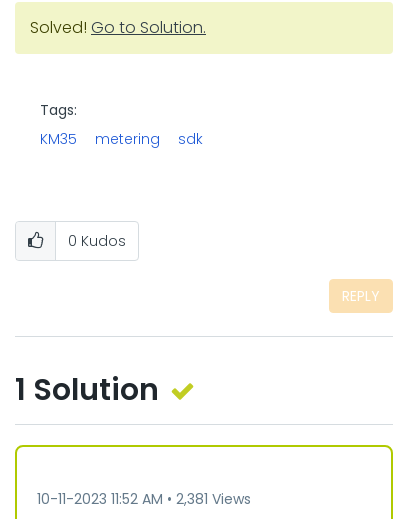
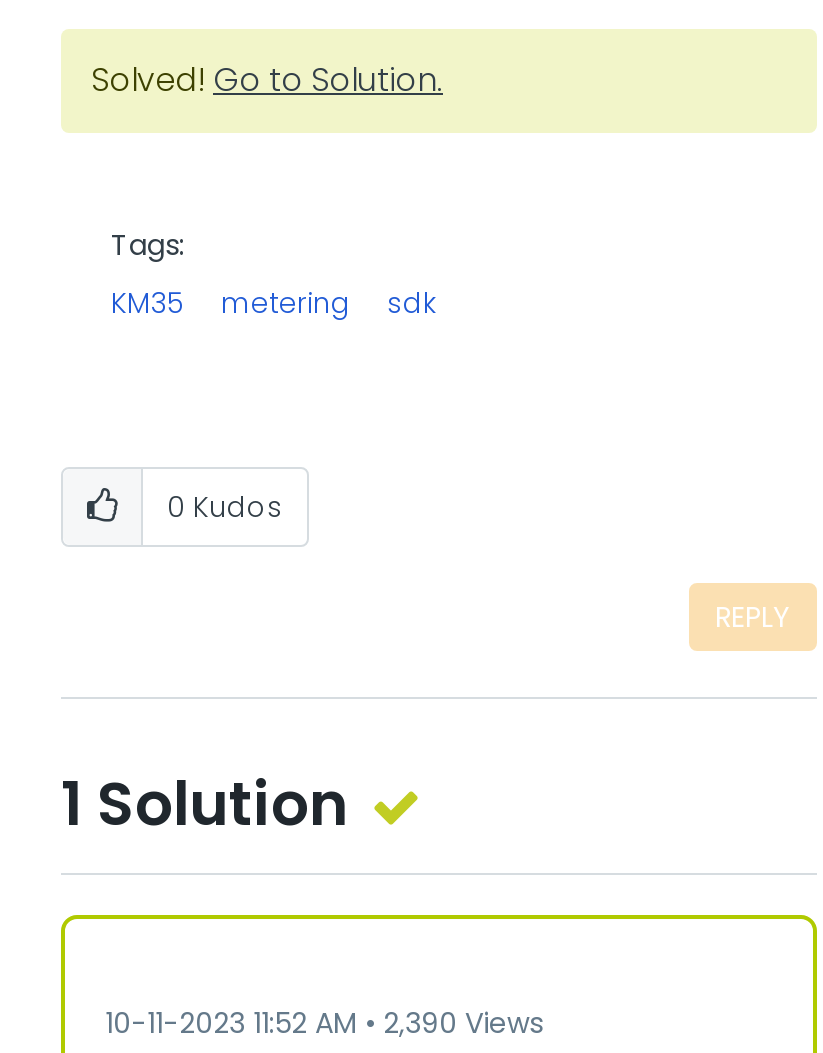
[37,489,251,509] 10-11-2023 11:52 AM 2,381 Views -> [105,1003,543,1043] 10-11-2023 11:52 AM 2,390 Views

